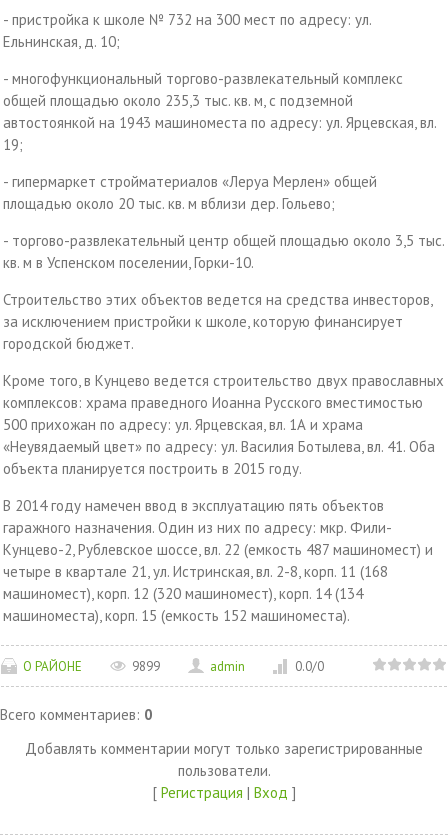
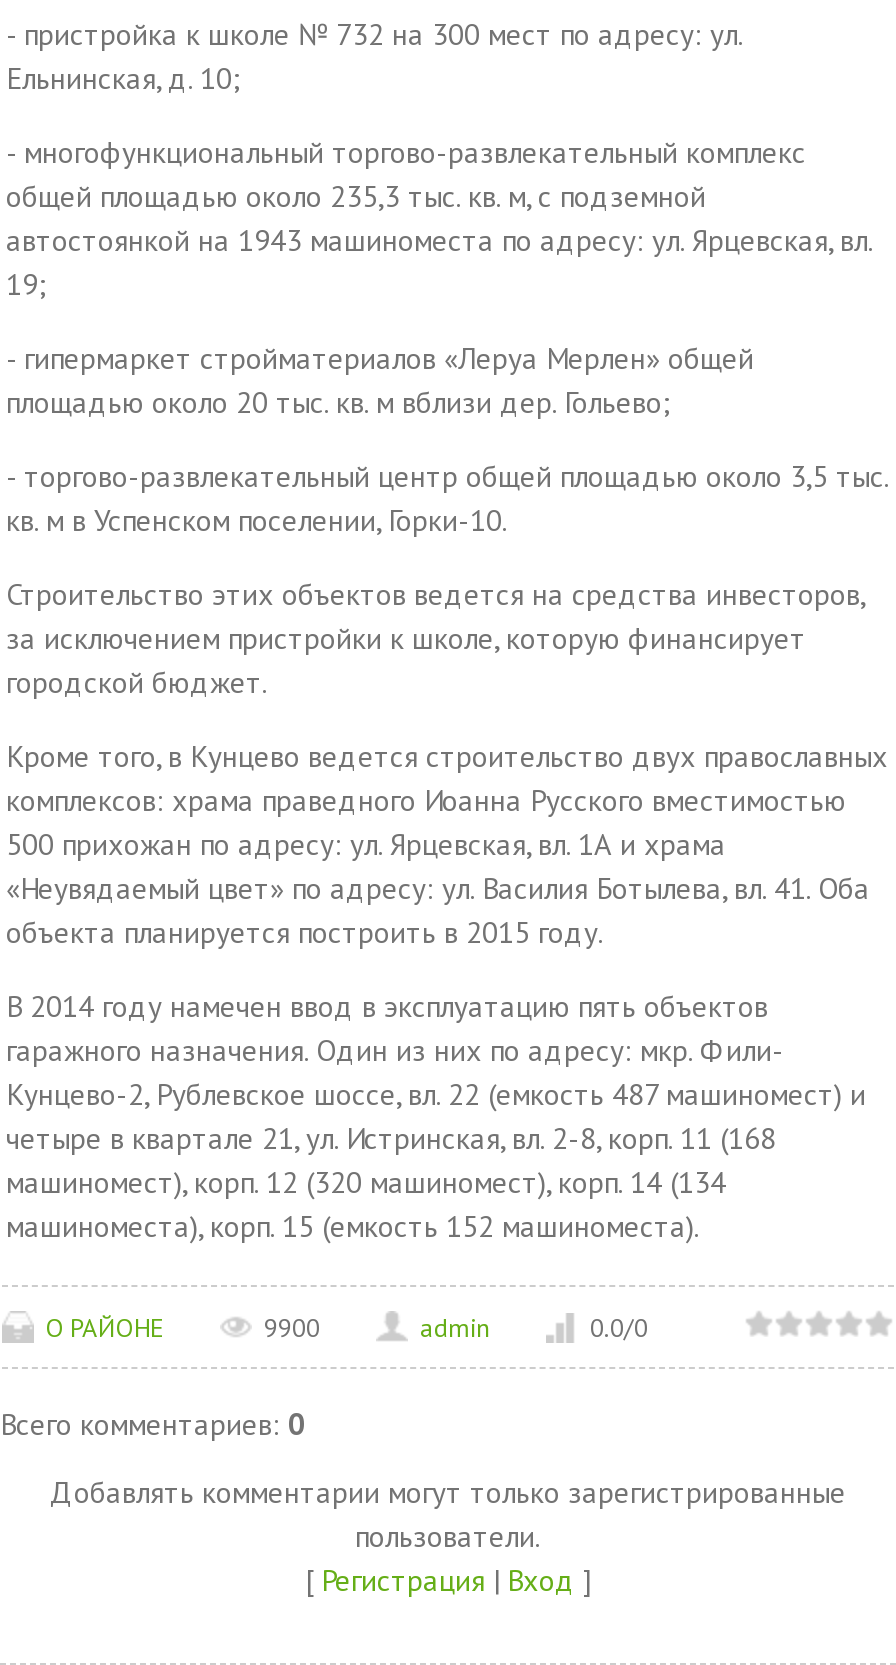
[132,658,160,675] 9899 -> [264,1311,320,1345] 9900

